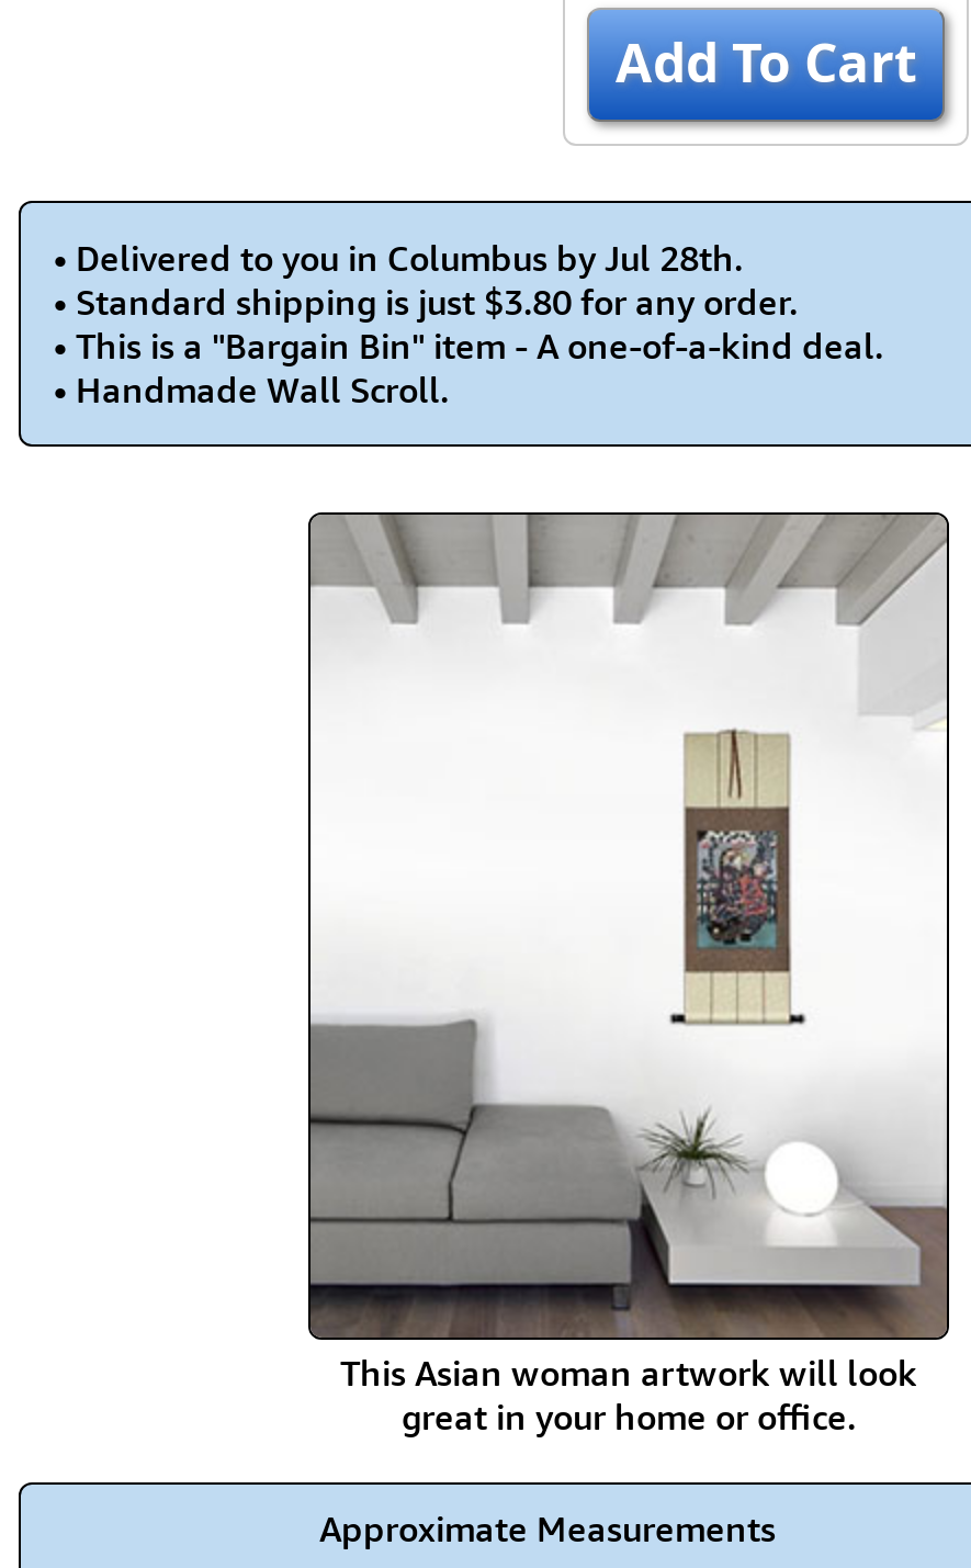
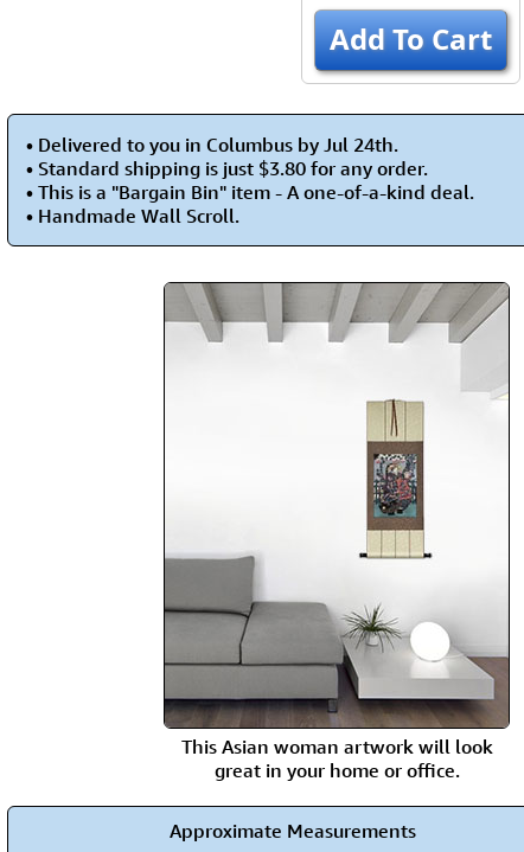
[54,236,743,280] • Delivered to you in Columbus by Jul 28th. -> [26,133,398,156] • Delivered to you in Columbus by Jul 24th.

